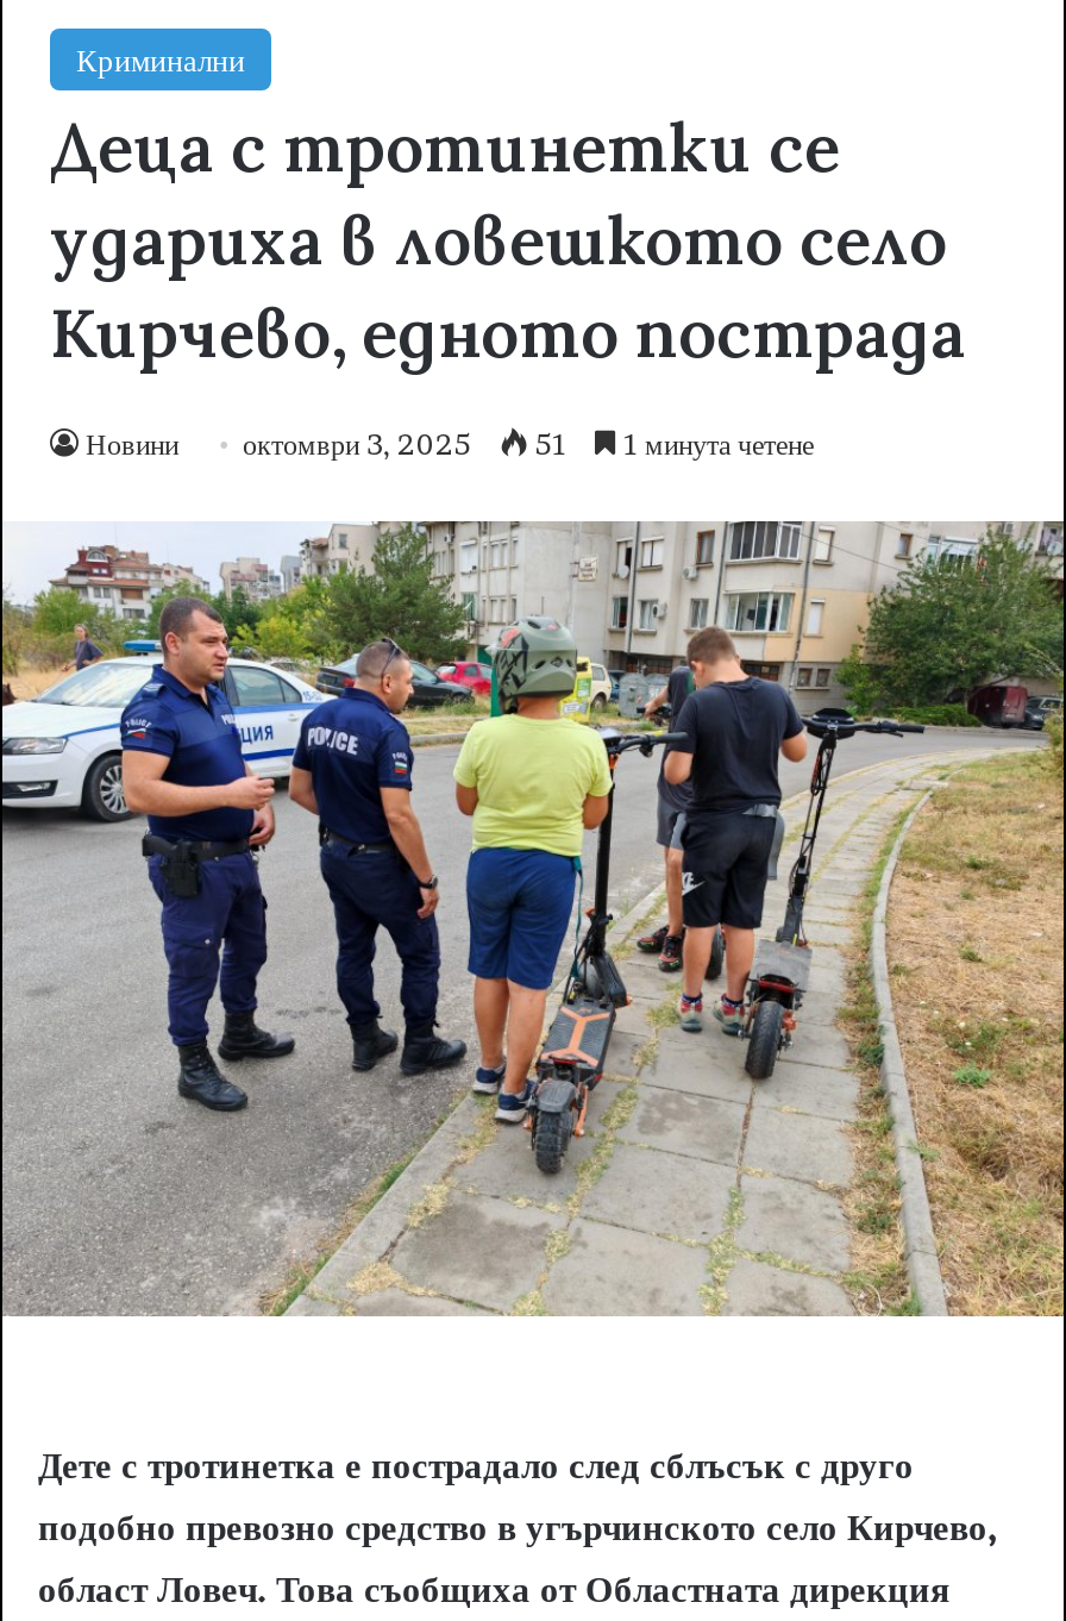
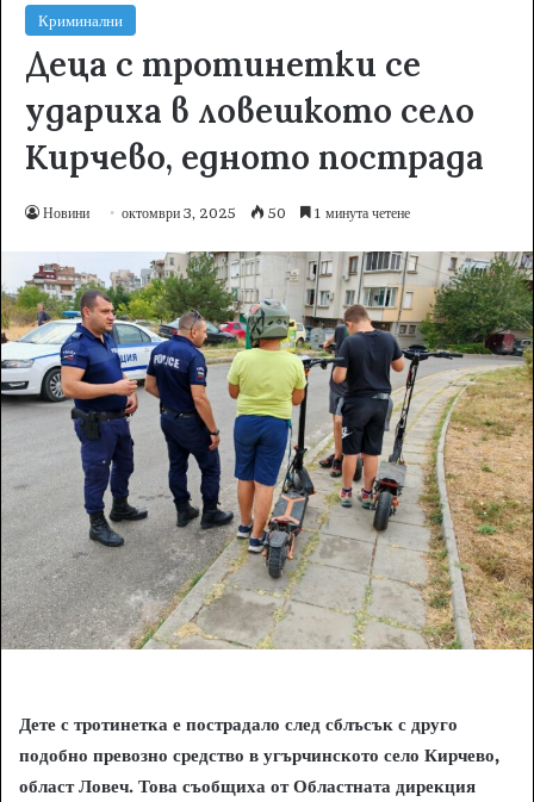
[528,426,566,462] 51 -> [265,204,286,222] 50

